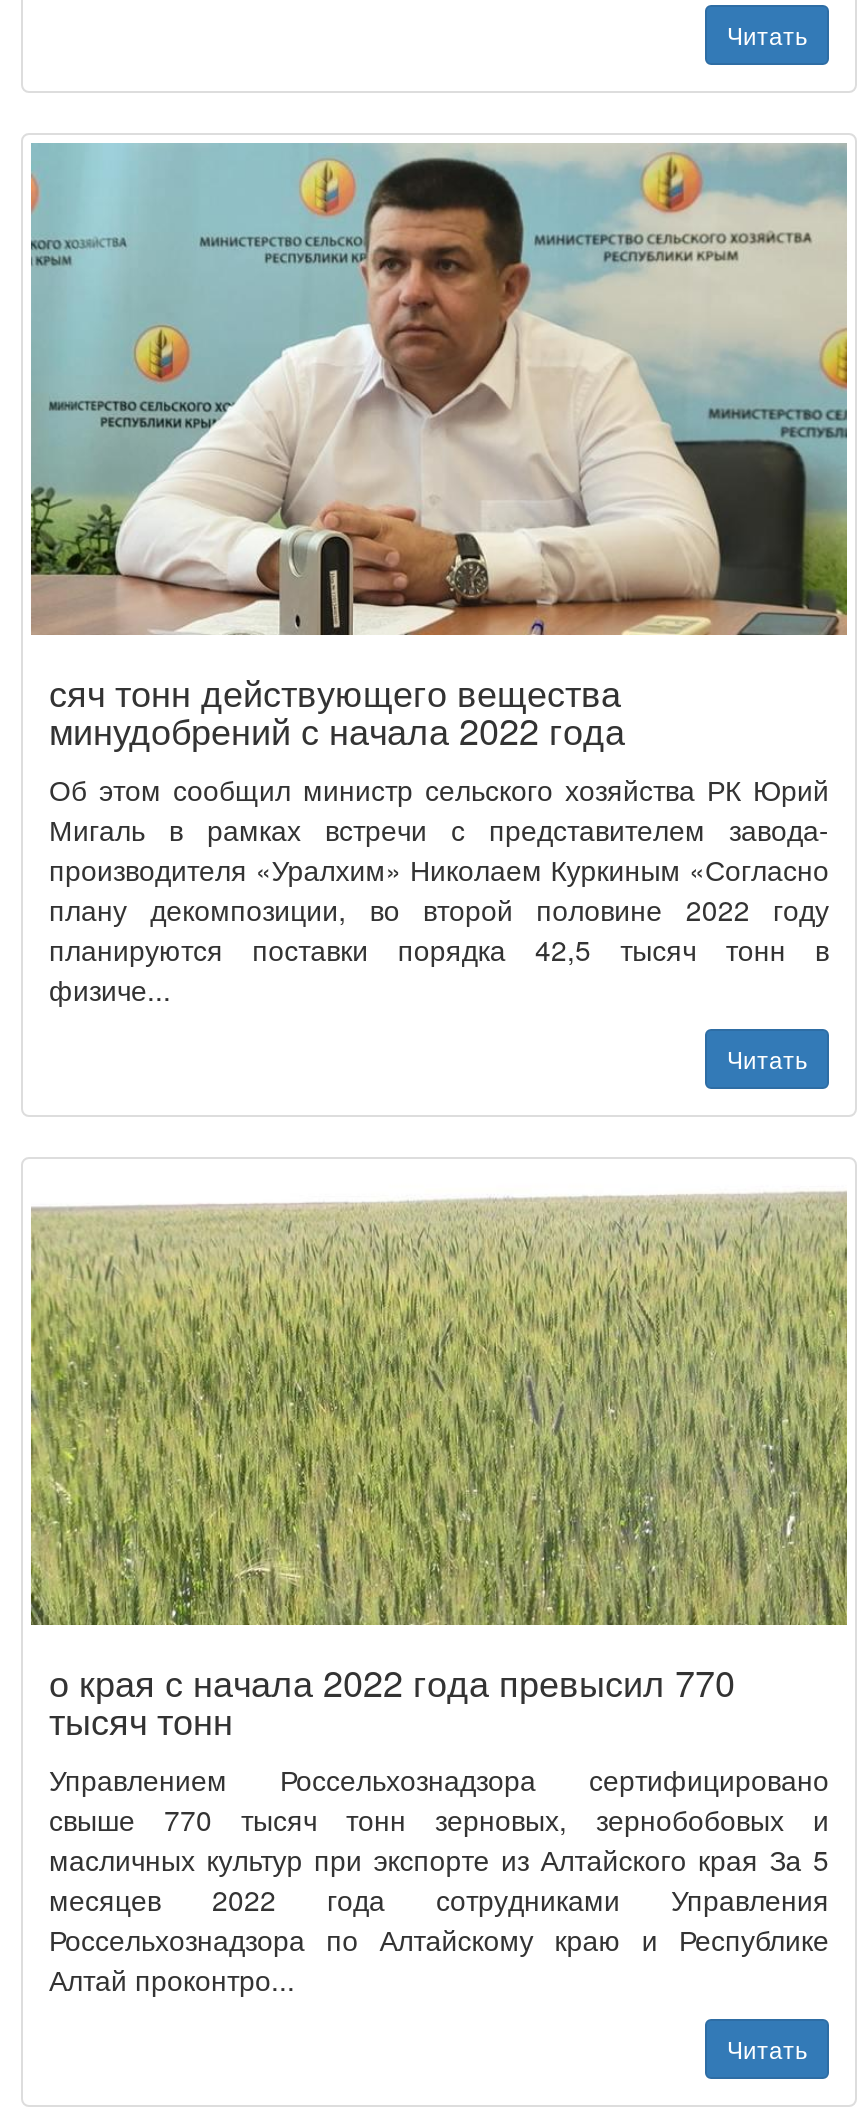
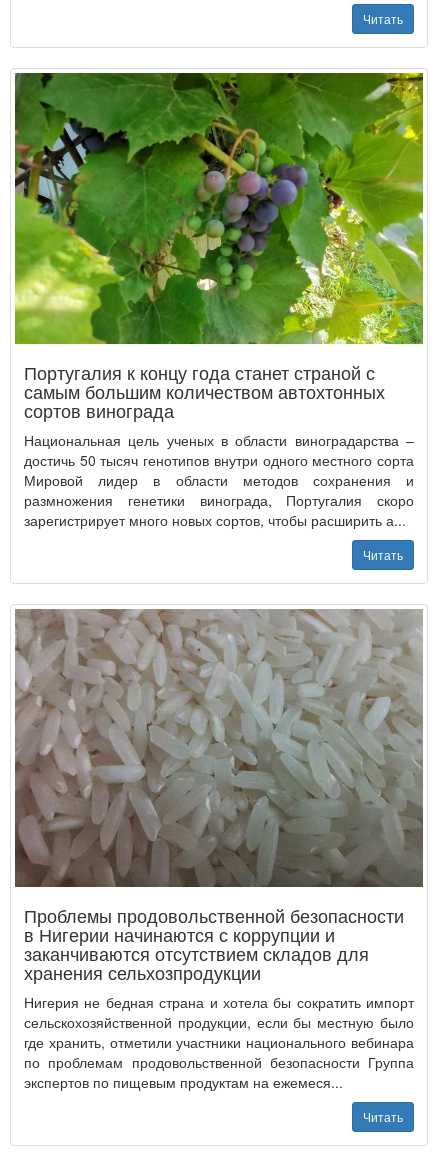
[29,143,849,1010] [image] | сяч тонн действующего вещества | минудобрений с начала 2022 года | Об этом сообщил министр сельского хозяйства РК Юрий | Мигаль в рамках встречи с представителем завода- | производителя «Уралхим» Николаем Куркиным «Согласно | плану декомпозиции, во второй половине 2022 году | планируются поставки порядка 42,5 тысяч тонн в | физиче... -> [14,72,424,530] [image] | Португалия к концу года станет страной с | самым большим количеством автохтонных | сортов винограда | Национальная цель ученых в области виноградарства – | достичь 50 тысяч генотипов внутри одного местного сорта | Мировой лидер в области методов сохранения и | размножения генетики винограда, Португалия скоро | зарегистрирует много новых сортов, чтобы расширить а...
[29,1167,847,1999] [image] | о края с начала 2022 года превысил 770 | тысяч тонн | Управлением Россельхознадзора сертифицировано | свыше 770 тысяч тонн зерновых, зернобобовых и | масличных культур при экспорте из Алтайского края За 5 | месяцев 2022 года сотрудниками Управления | Россельхознадзора по Алтайскому краю и Республике | Алтай проконтро... -> [14,608,423,1092] [image] | Проблемы продовольственной безопасности | в Нигерии начинаются с коррупции и | заканчиваются отсутствием складов для | хранения сельхозпродукции | Нигерия не бедная страна и хотела бы сократить импорт | сельскохозяйственной продукции, если бы местную было | где хранить, отметили участники национального вебинара | по проблемам продовольственной безопасности Группа | экспертов по пищевым продуктам на ежемеся...

